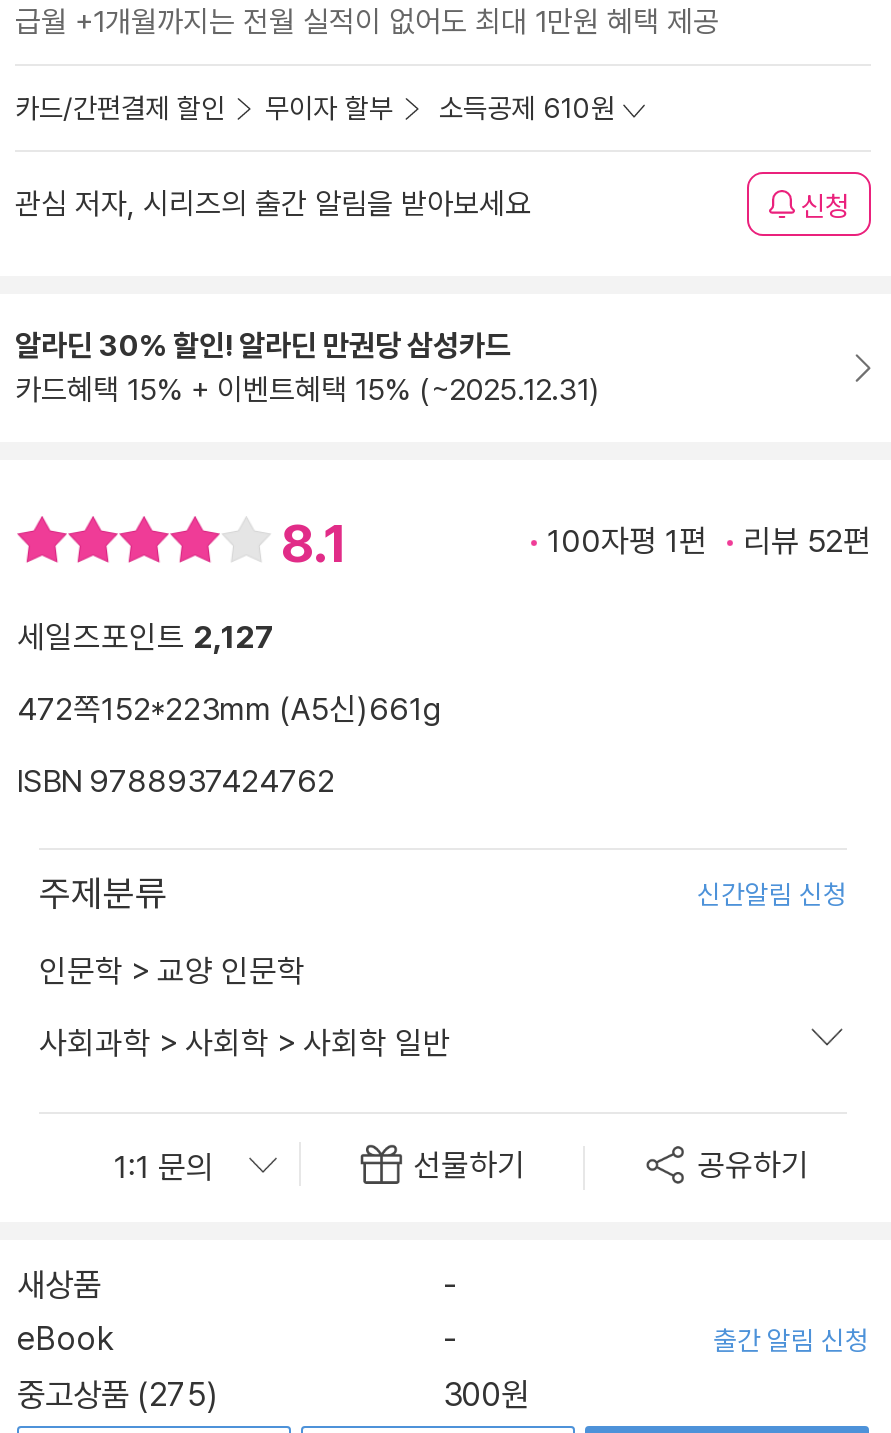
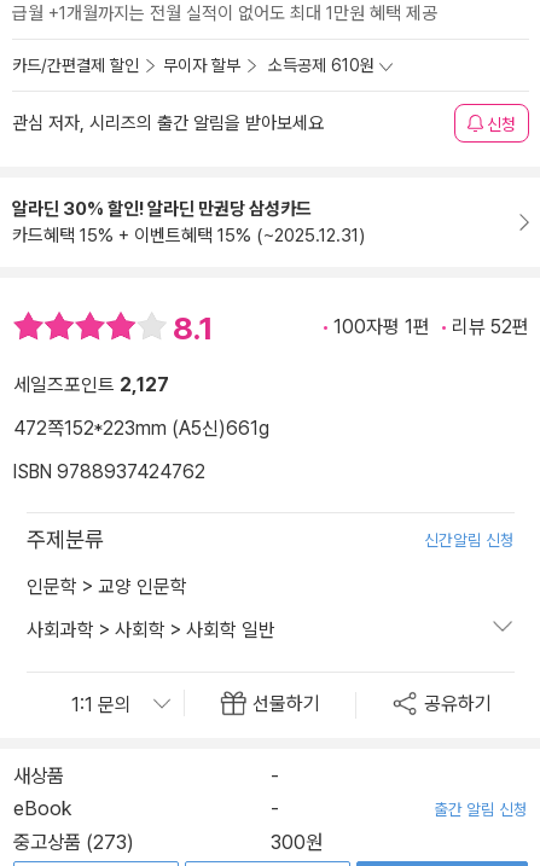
[17,1375,219,1415] 중고상품 (275) -> [13,830,134,854] 중고상품 (273)

